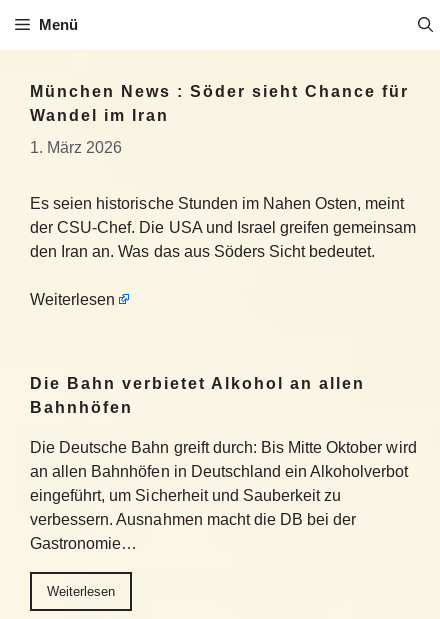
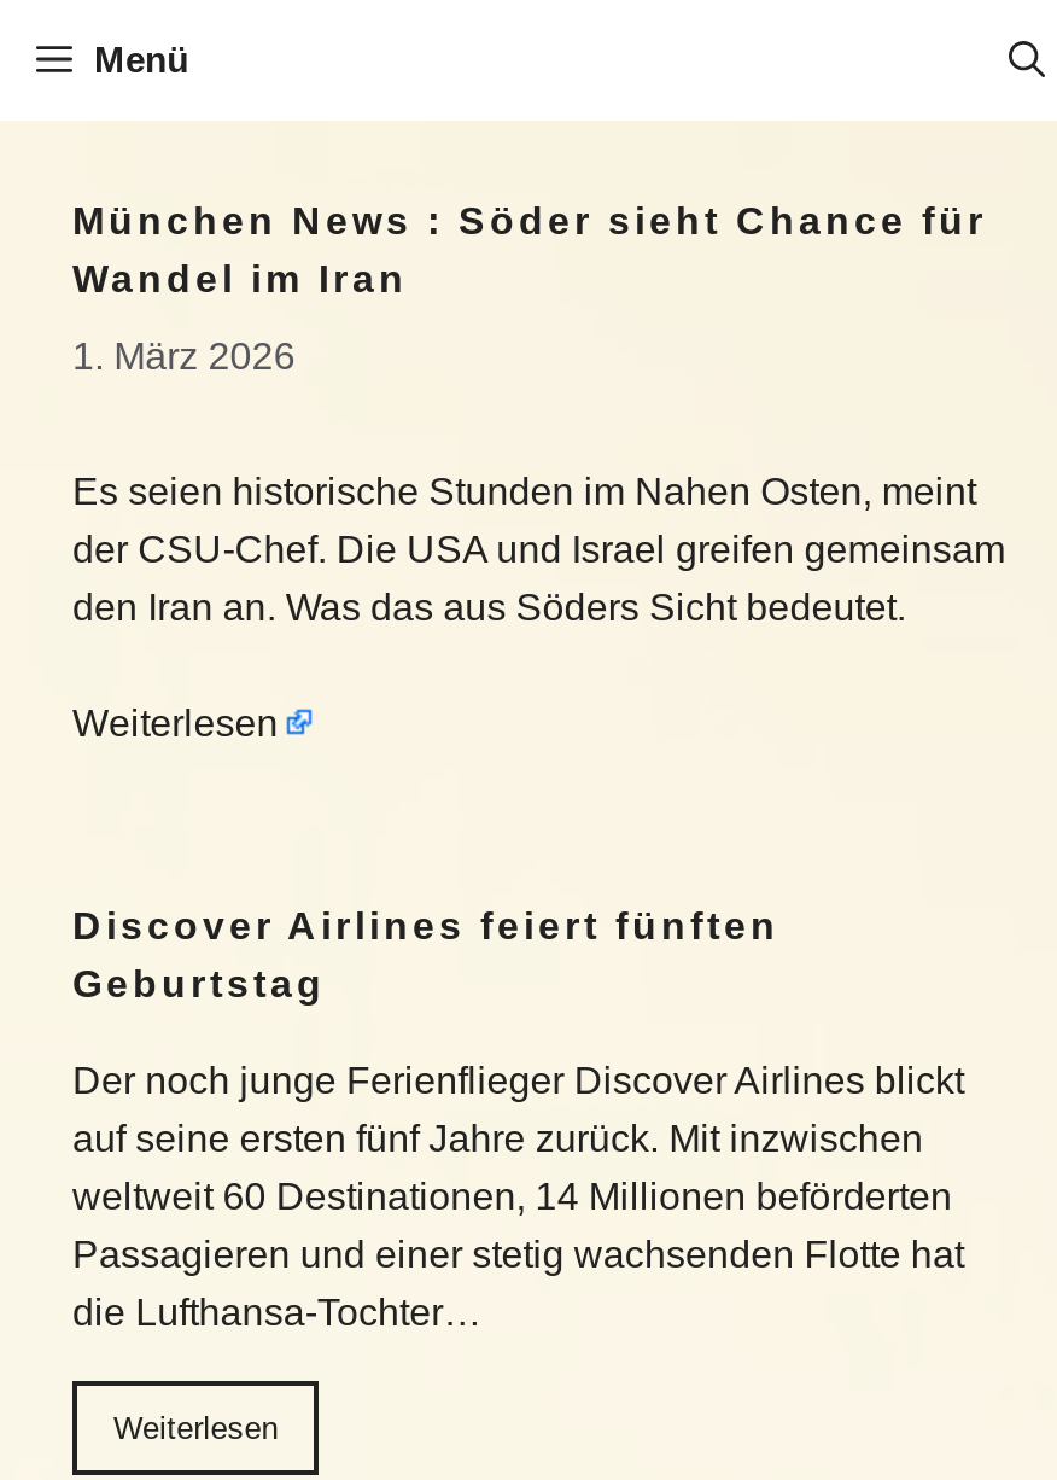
[30,375,365,416] Die Bahn verbietet Alkohol an allen | Bahnhöfen -> [72,905,779,1004] Discover Airlines feiert fünften | Geburtstag
[30,439,417,552] Die Deutsche Bahn greift durch: Bis Mitte Oktober wird | an allen Bahnhöfen in Deutschland ein Alkoholverbot | eingeführt, um Sicherheit und Sauberkeit zu | verbessern. Ausnahmen macht die DB bei der | Gastronomie… -> [72,1060,964,1333] Der noch junge Ferienflieger Discover Airlines blickt | auf seine ersten fünf Jahre zurück. Mit inzwischen | weltweit 60 Destinationen, 14 Millionen beförderten | Passagieren und einer stetig wachsenden Flotte hat | die Lufthansa-Tochter…

